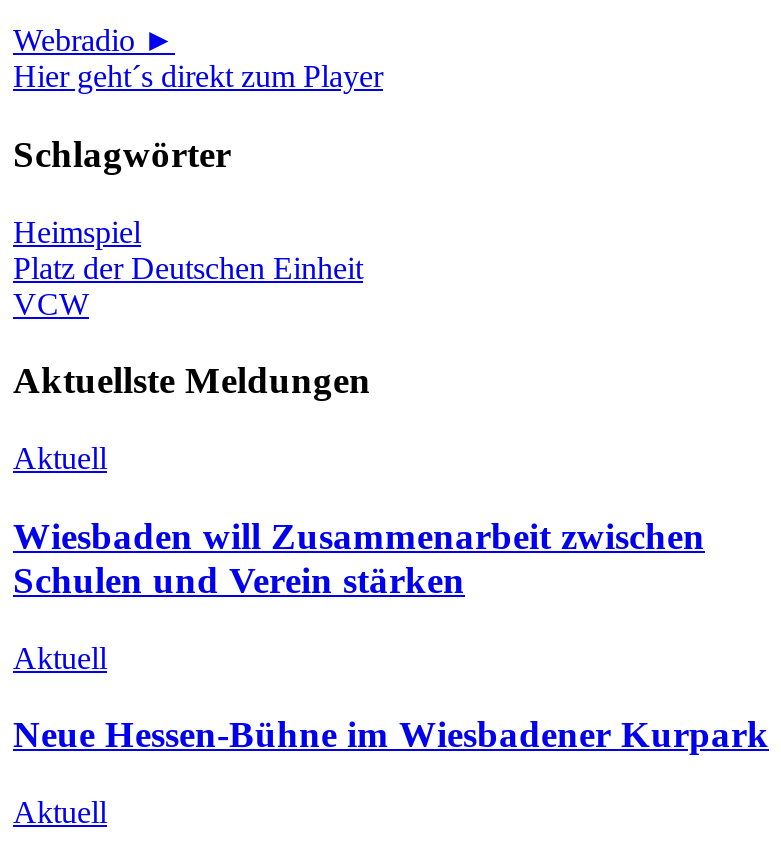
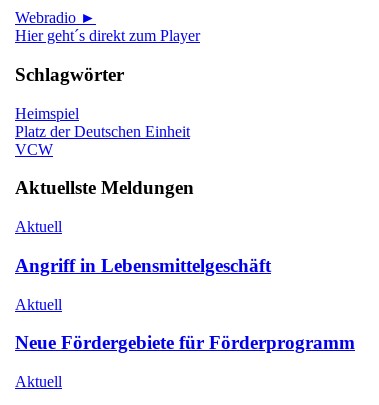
[13,515,705,601] Wiesbaden will Zusammenarbeit zwischen | Schulen und Verein stärken -> [15,255,271,276] Angriff in Lebensmittelgeschäft
[13,714,769,756] Neue Hessen-Bühne im Wiesbadener Kurpark -> [15,332,355,353] Neue Fördergebiete für Förderprogramm

